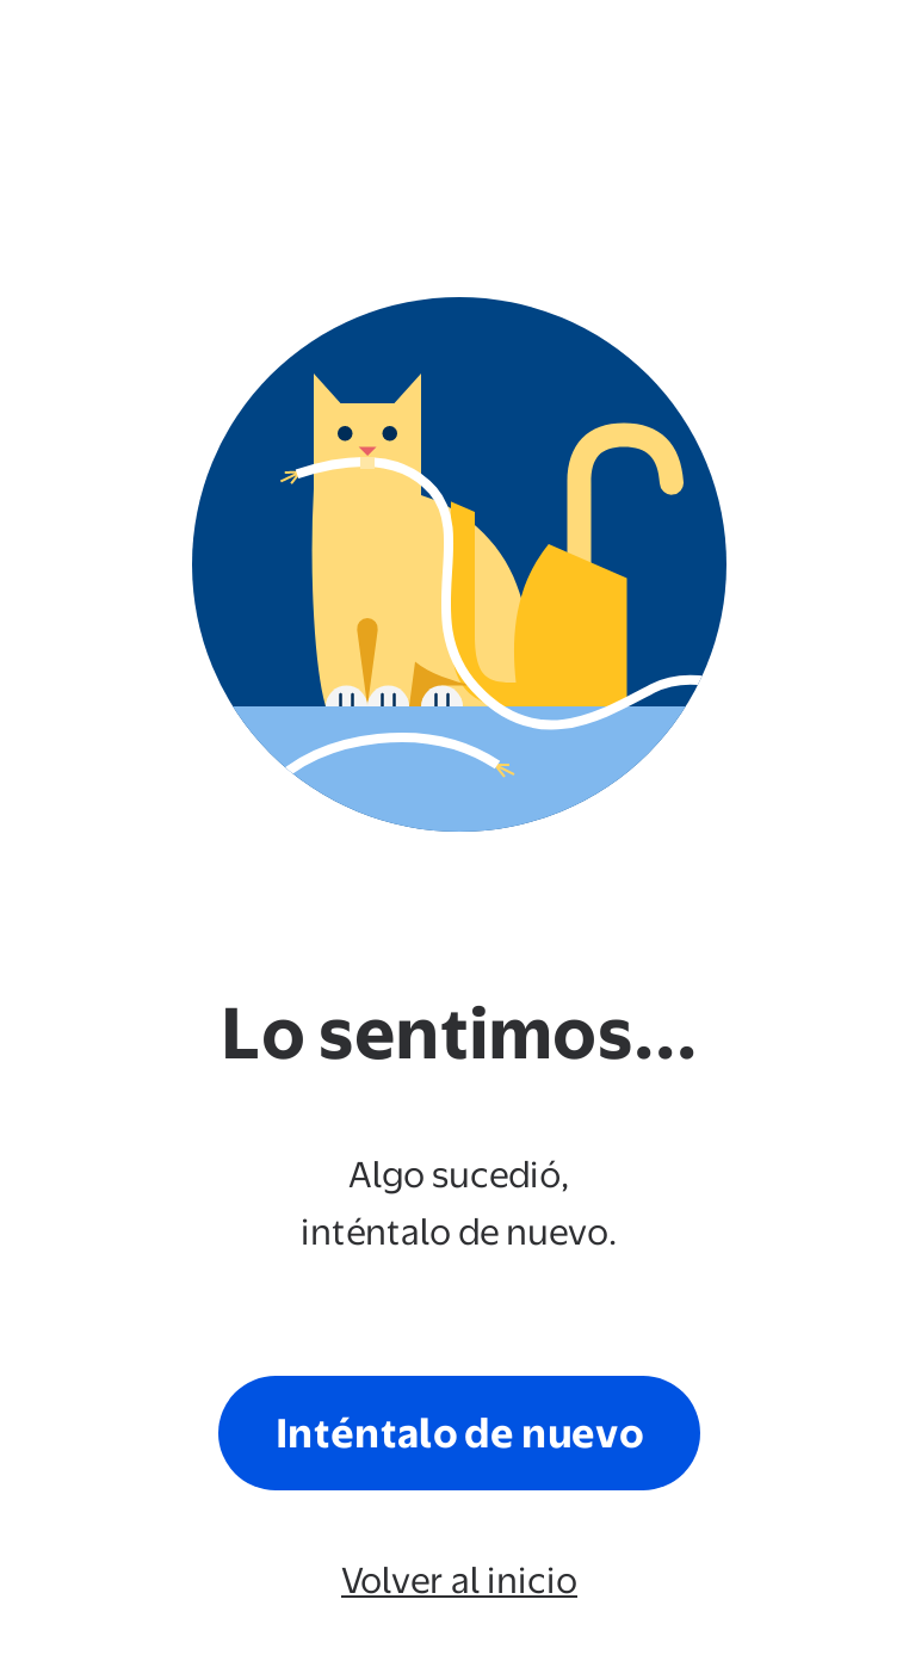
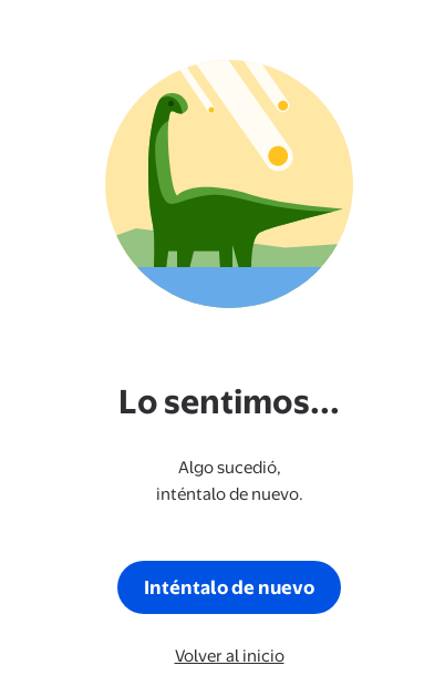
[190,295,729,779] [image] -> [105,60,353,283] [image]

